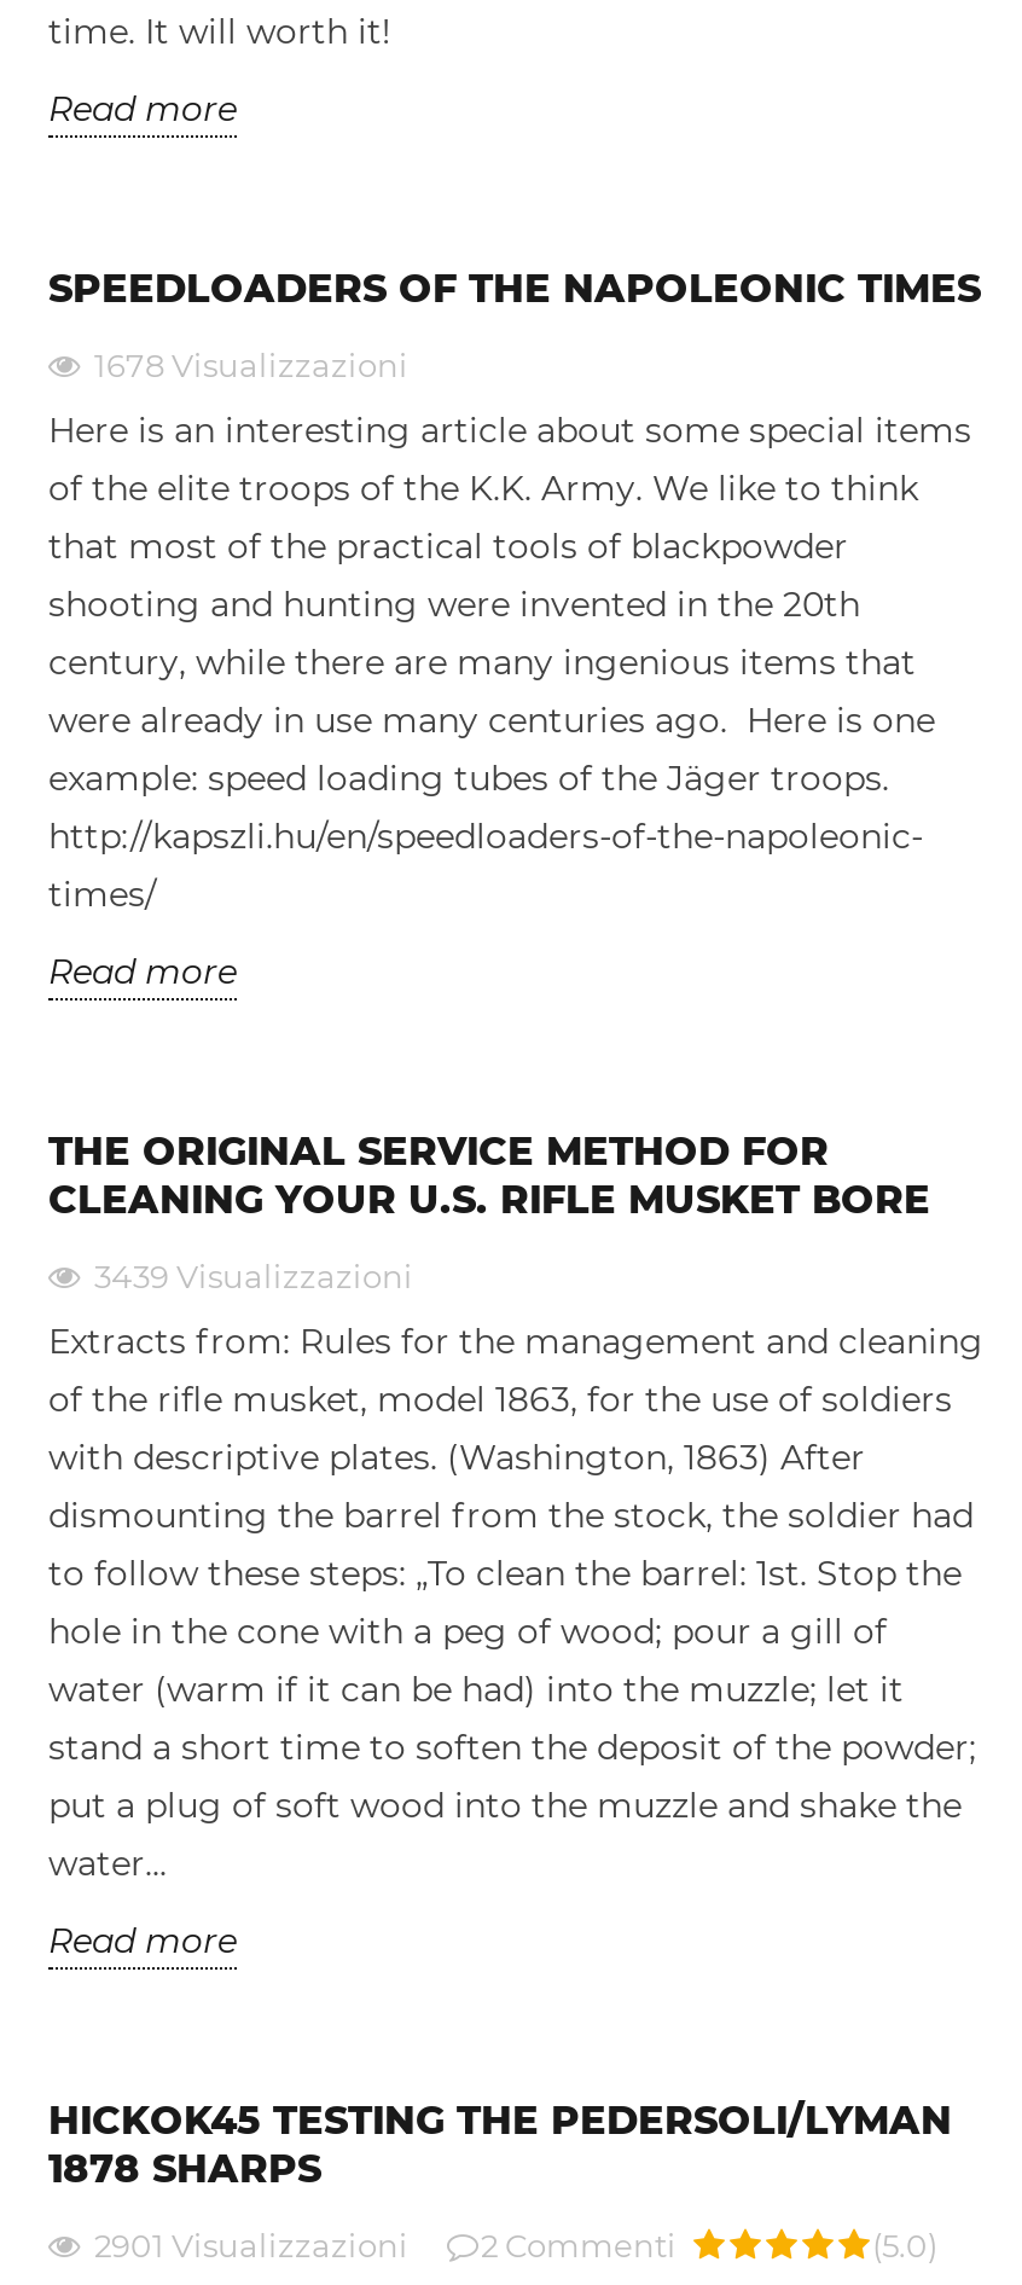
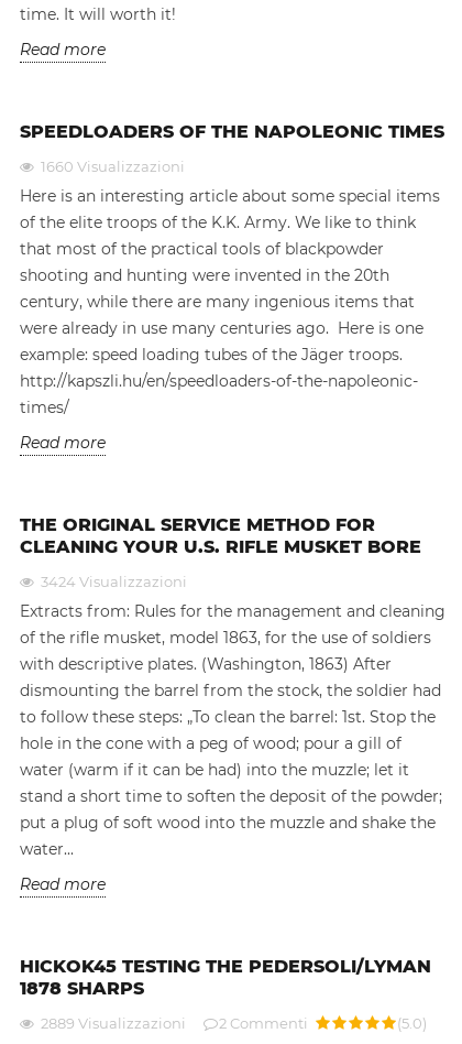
[87,346,408,384] 1678 Visualizzazioni -> [37,157,185,175] 1660 Visualizzazioni
[87,1257,413,1295] 3439 Visualizzazioni -> [37,573,187,590] 3424 Visualizzazioni
[87,2226,408,2264] 2901 Visualizzazioni -> [37,1014,186,1032] 2889 Visualizzazioni

